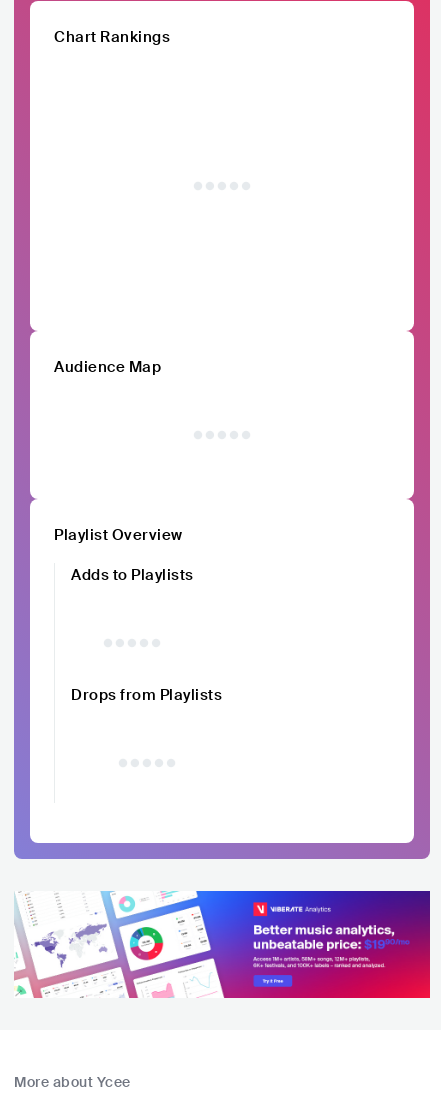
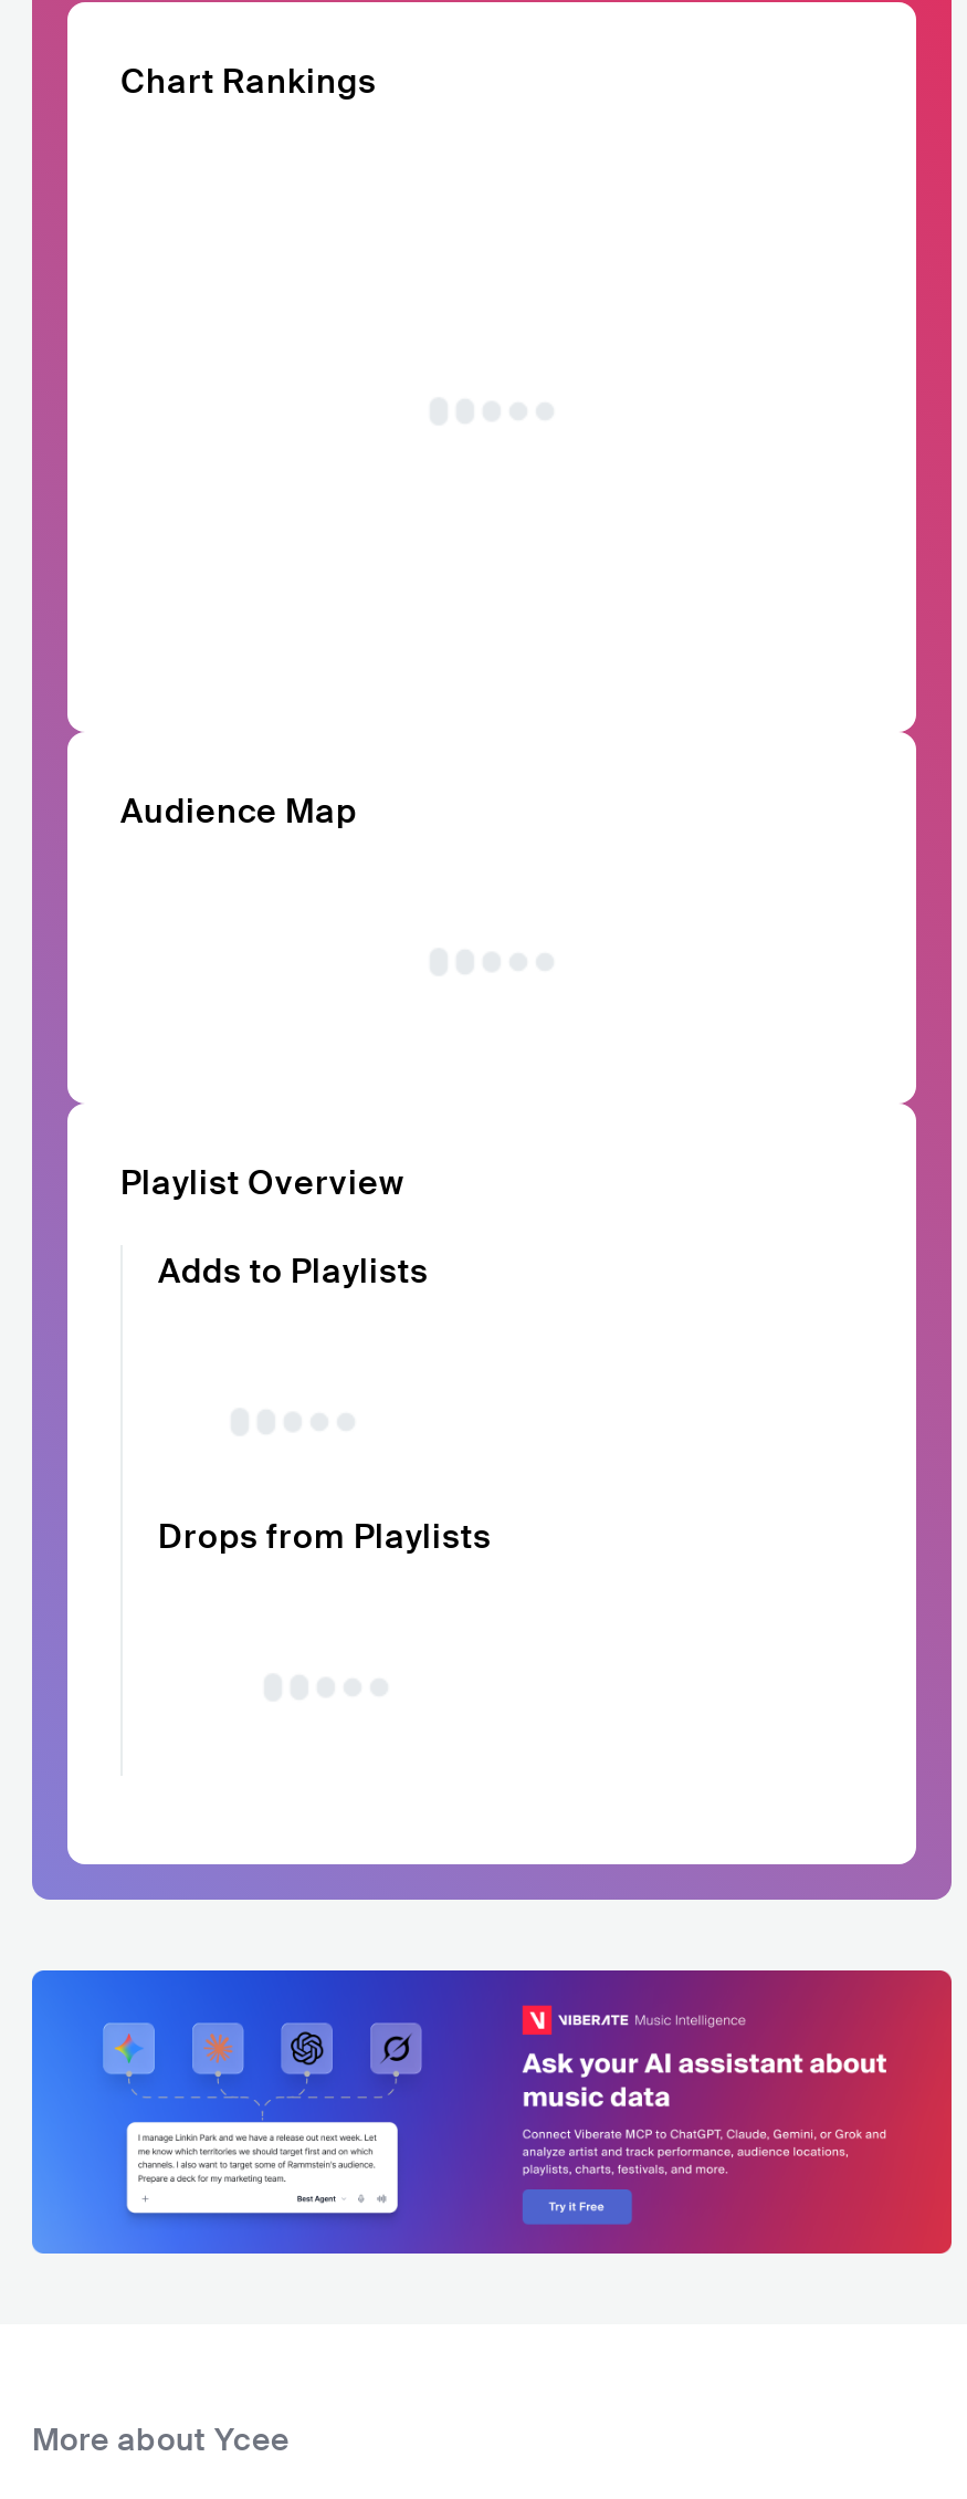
[14,890,431,999] [image] -> [30,1968,954,2256] [image]

